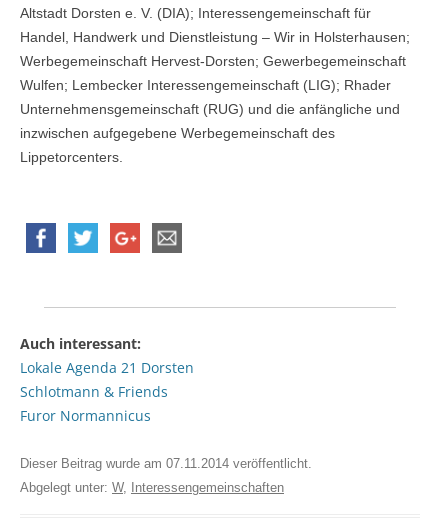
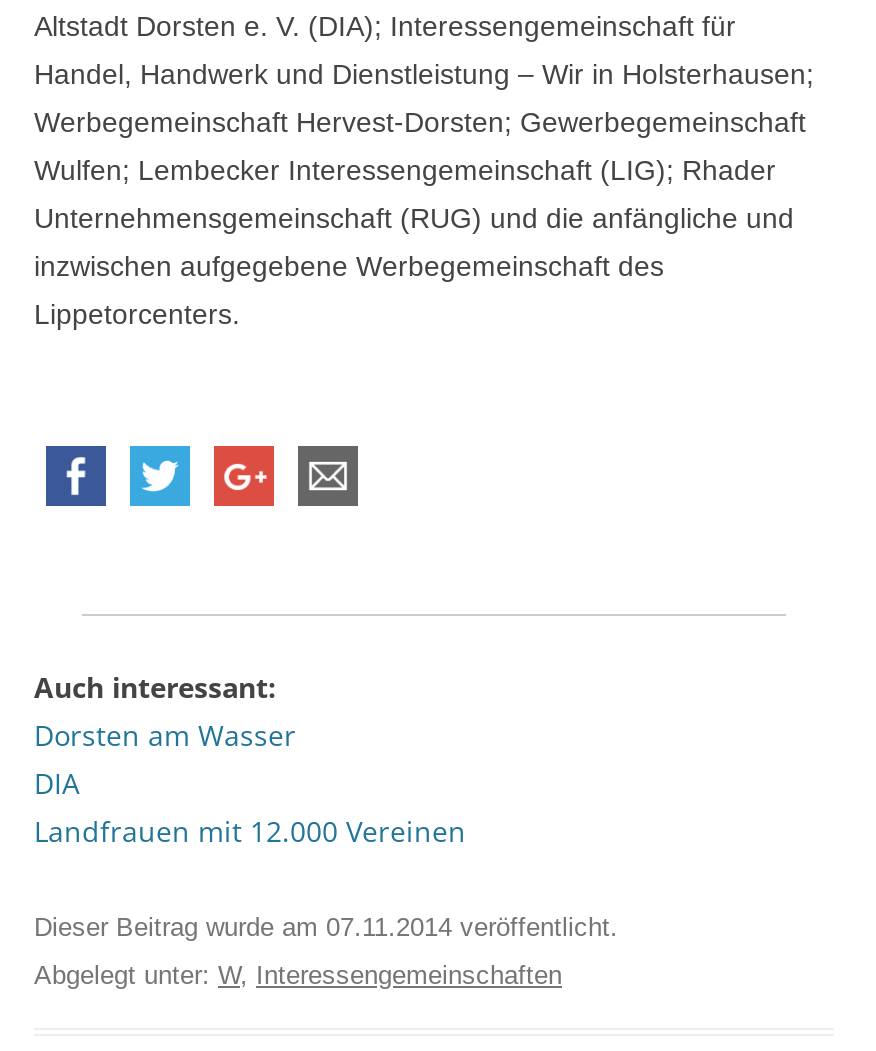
[20,358,194,425] Lokale Agenda 21 Dorsten | Schlotmann & Friends | Furor Normannicus -> [34,715,466,849] Dorsten am Wasser | DIA | Landfrauen mit 12.000 Vereinen

